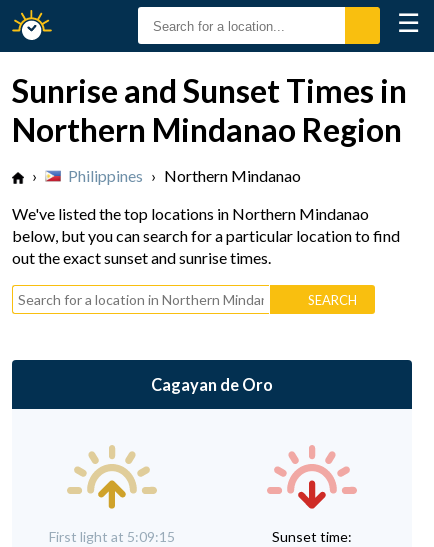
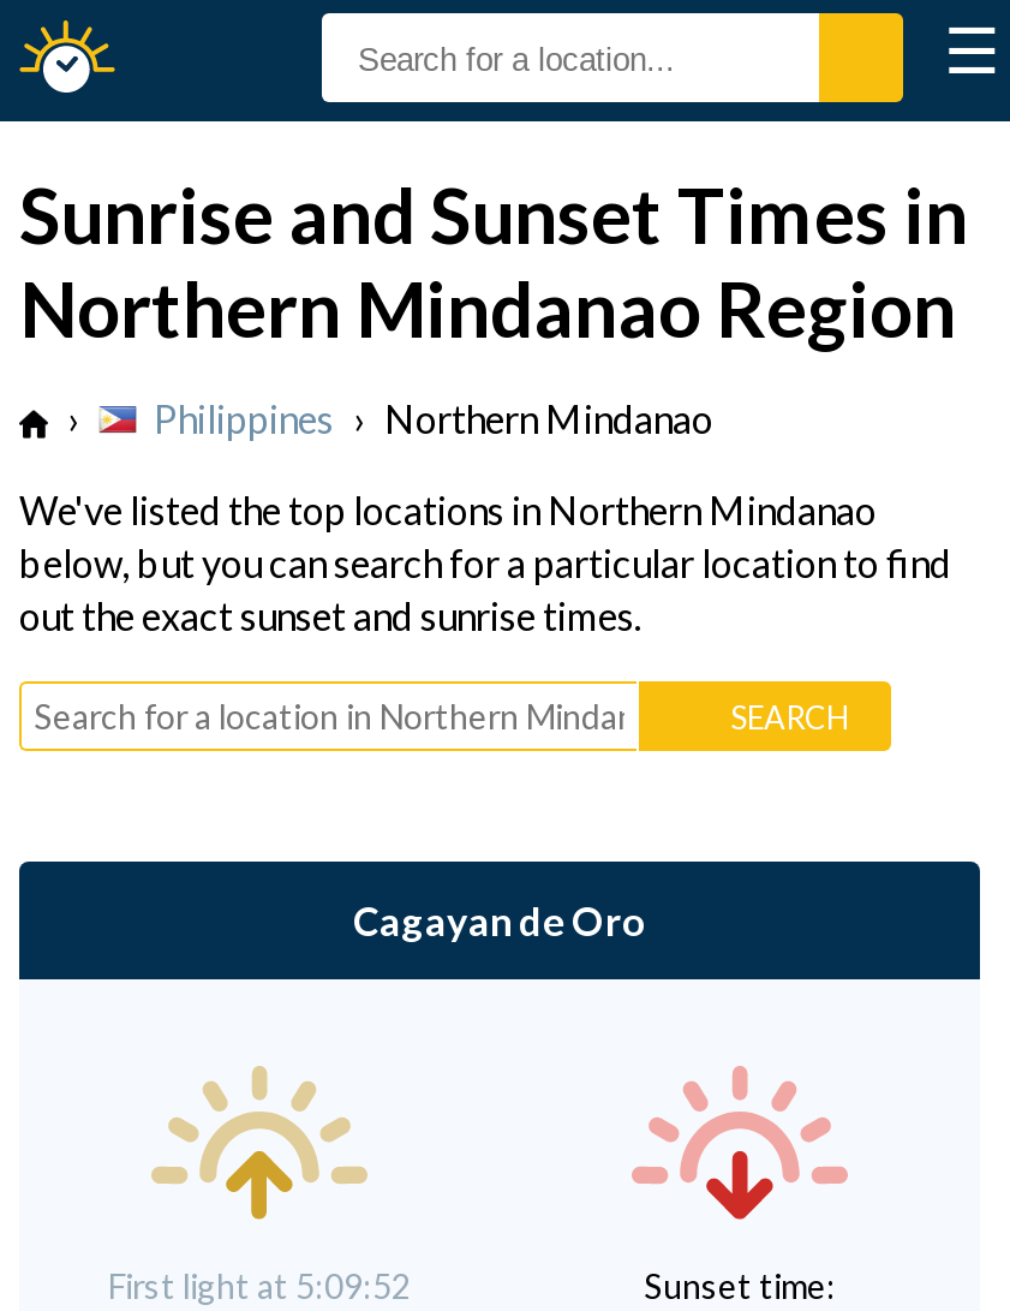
[49,527,175,544] First light at 5:09:15 -> [108,1264,411,1305] First light at 5:09:52

